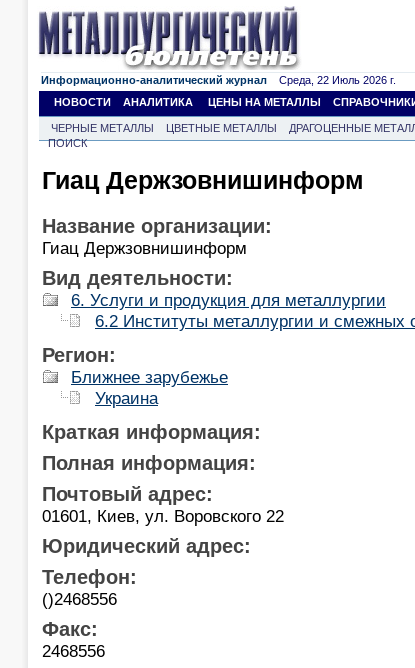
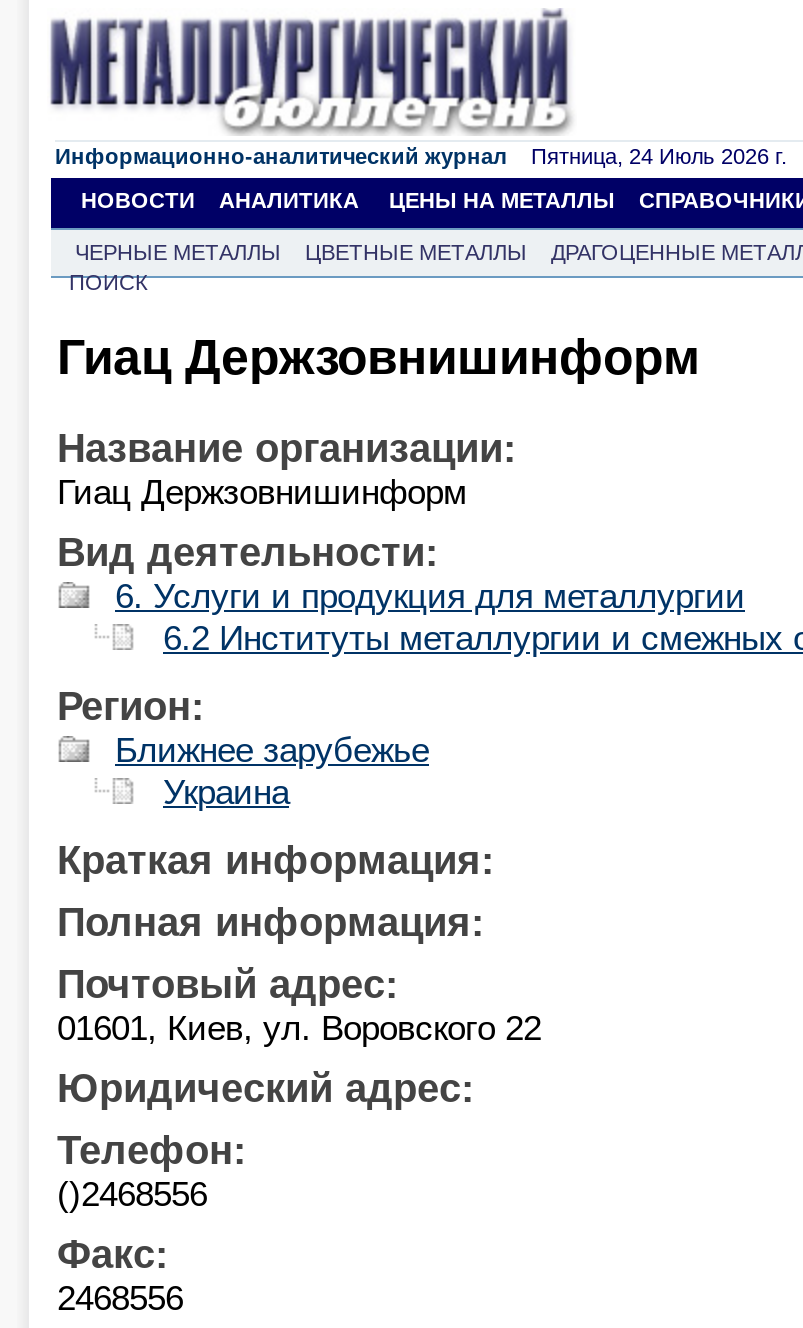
[41,74,396,86] Информационно-аналитический журнал Среда, 22 Июль 2026 г. -> [55,144,787,168] Информационно-аналитический журнал Пятница, 24 Июль 2026 г.

